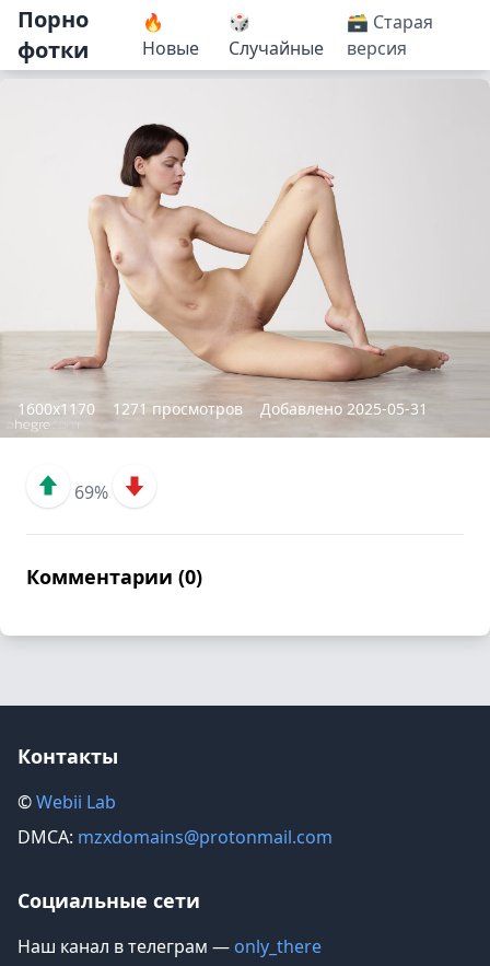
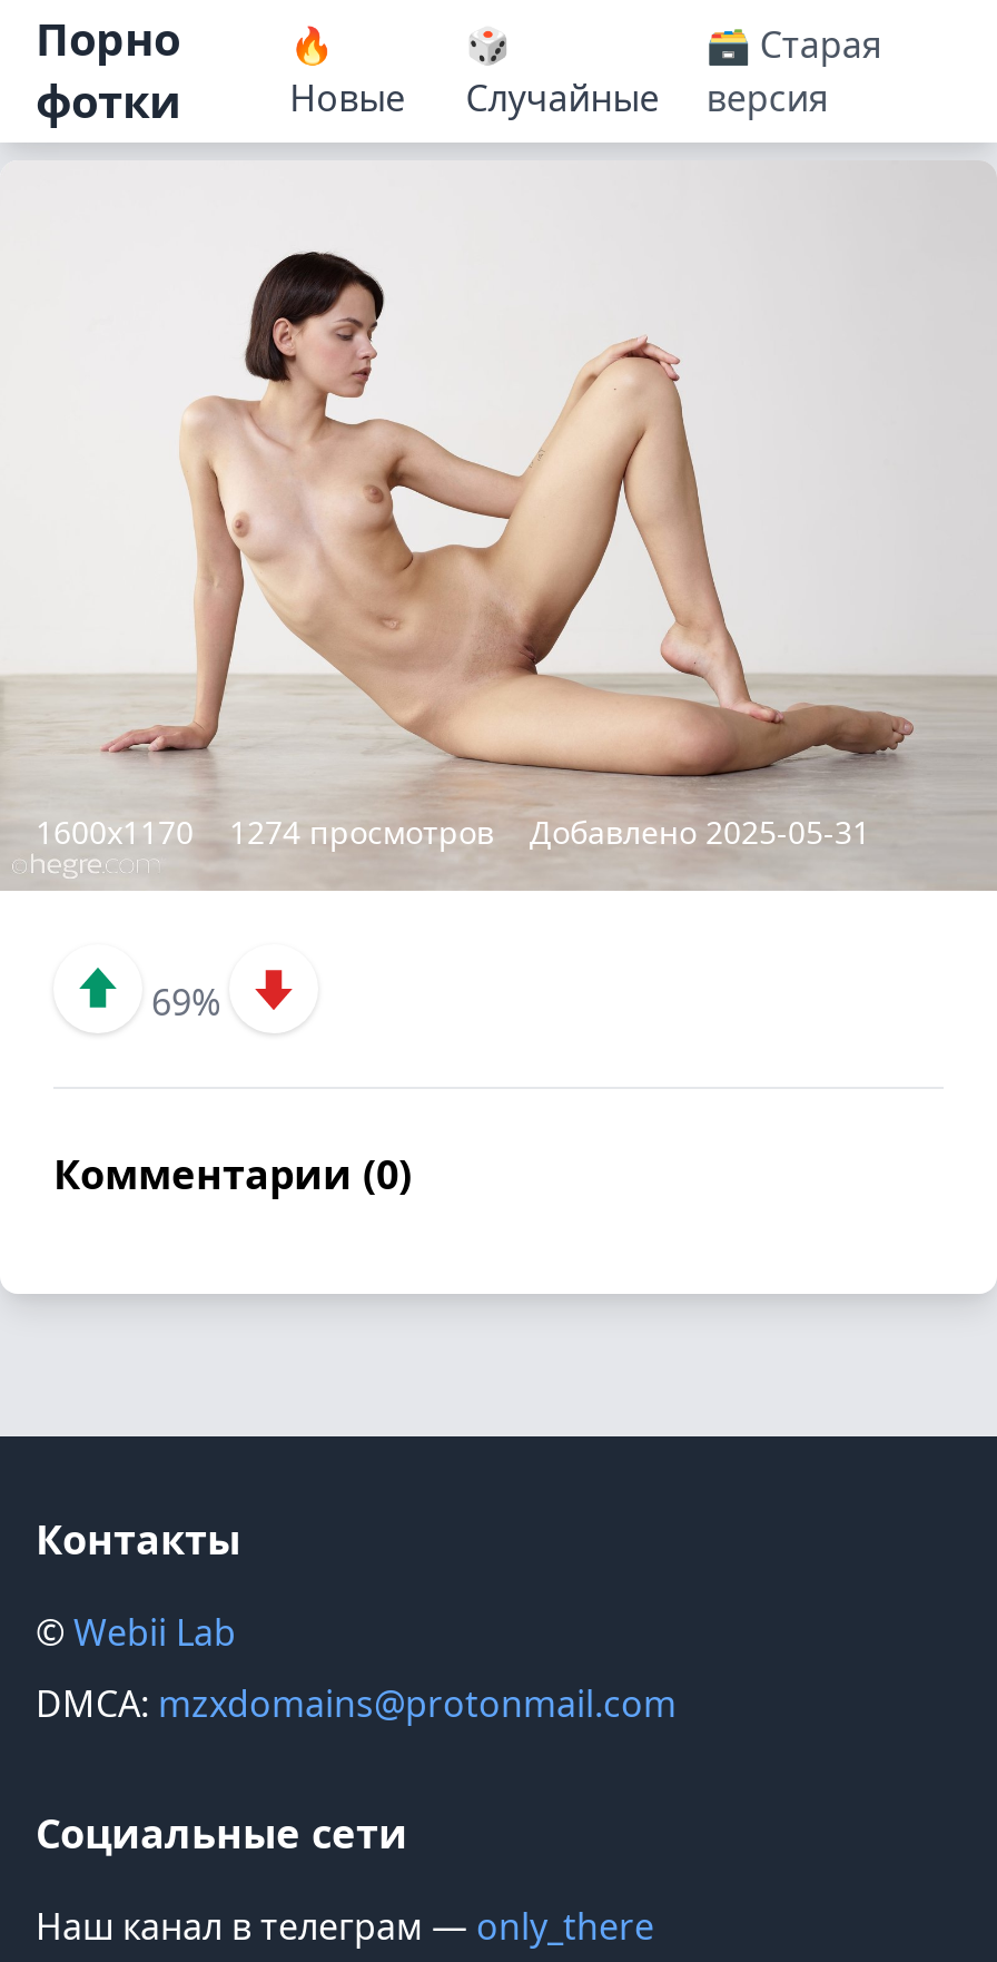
[17,398,428,419] 1600x1170 1271 просмотров Добавлено 2025-05-31 -> [36,810,870,852] 1600x1170 1274 просмотров Добавлено 2025-05-31

